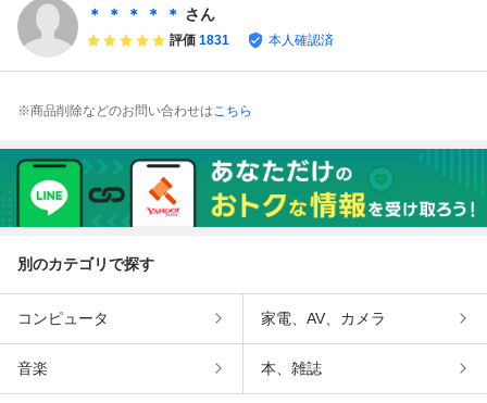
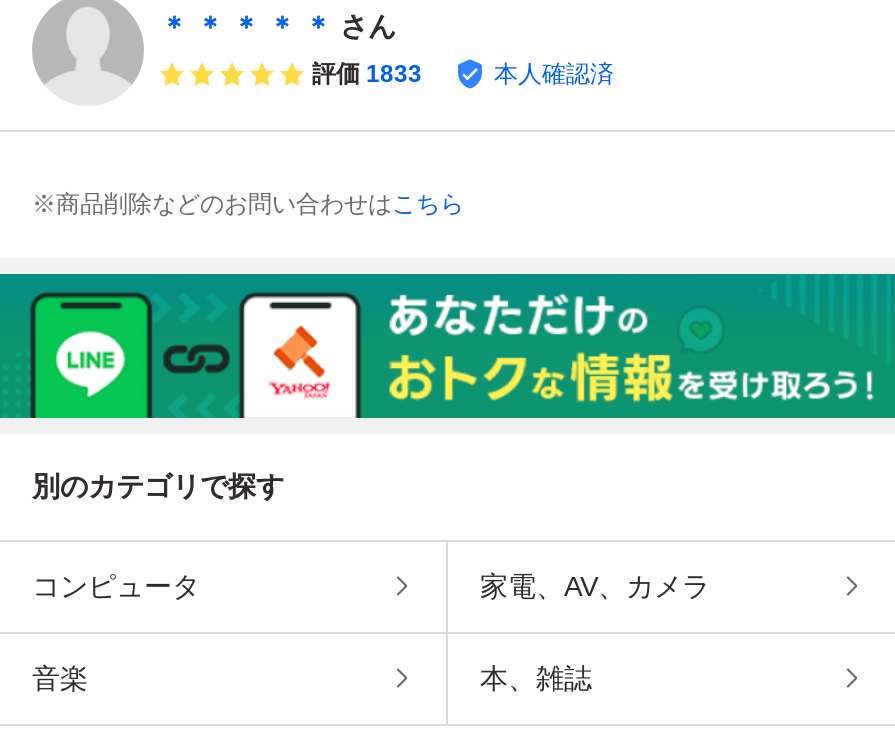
[170,33,229,48] 評価 1831 -> [312,61,422,89] 評価 1833

